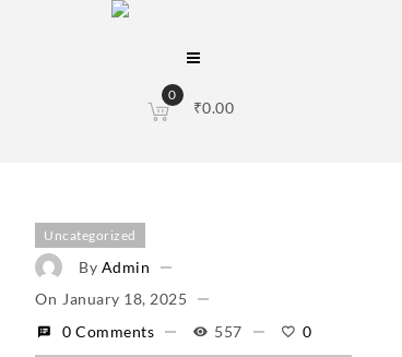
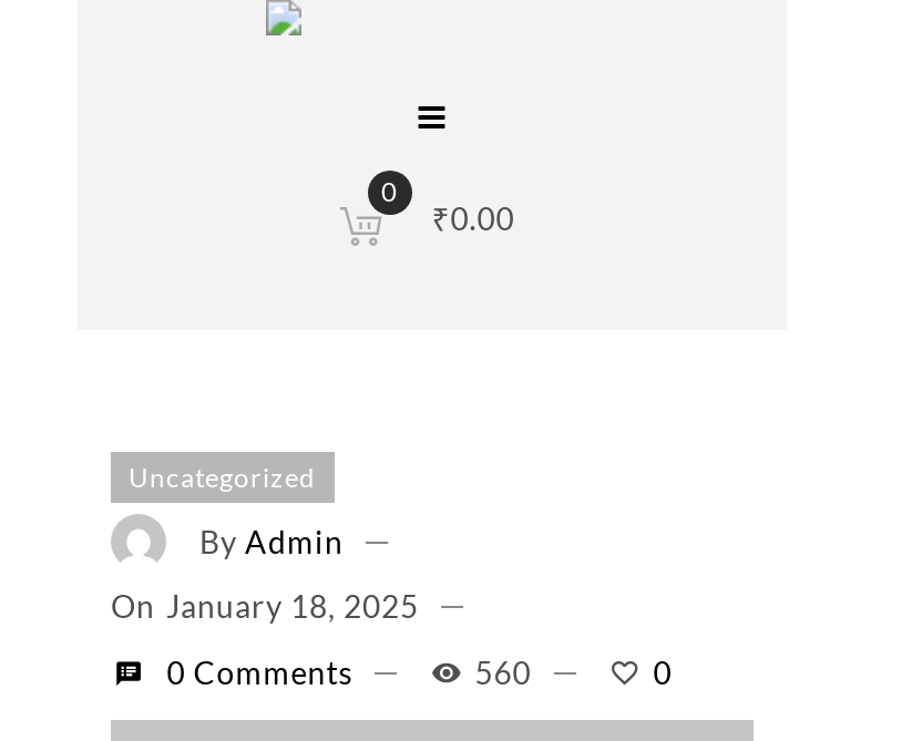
[211,322,242,341] 557 -> [467,653,531,691] 560

